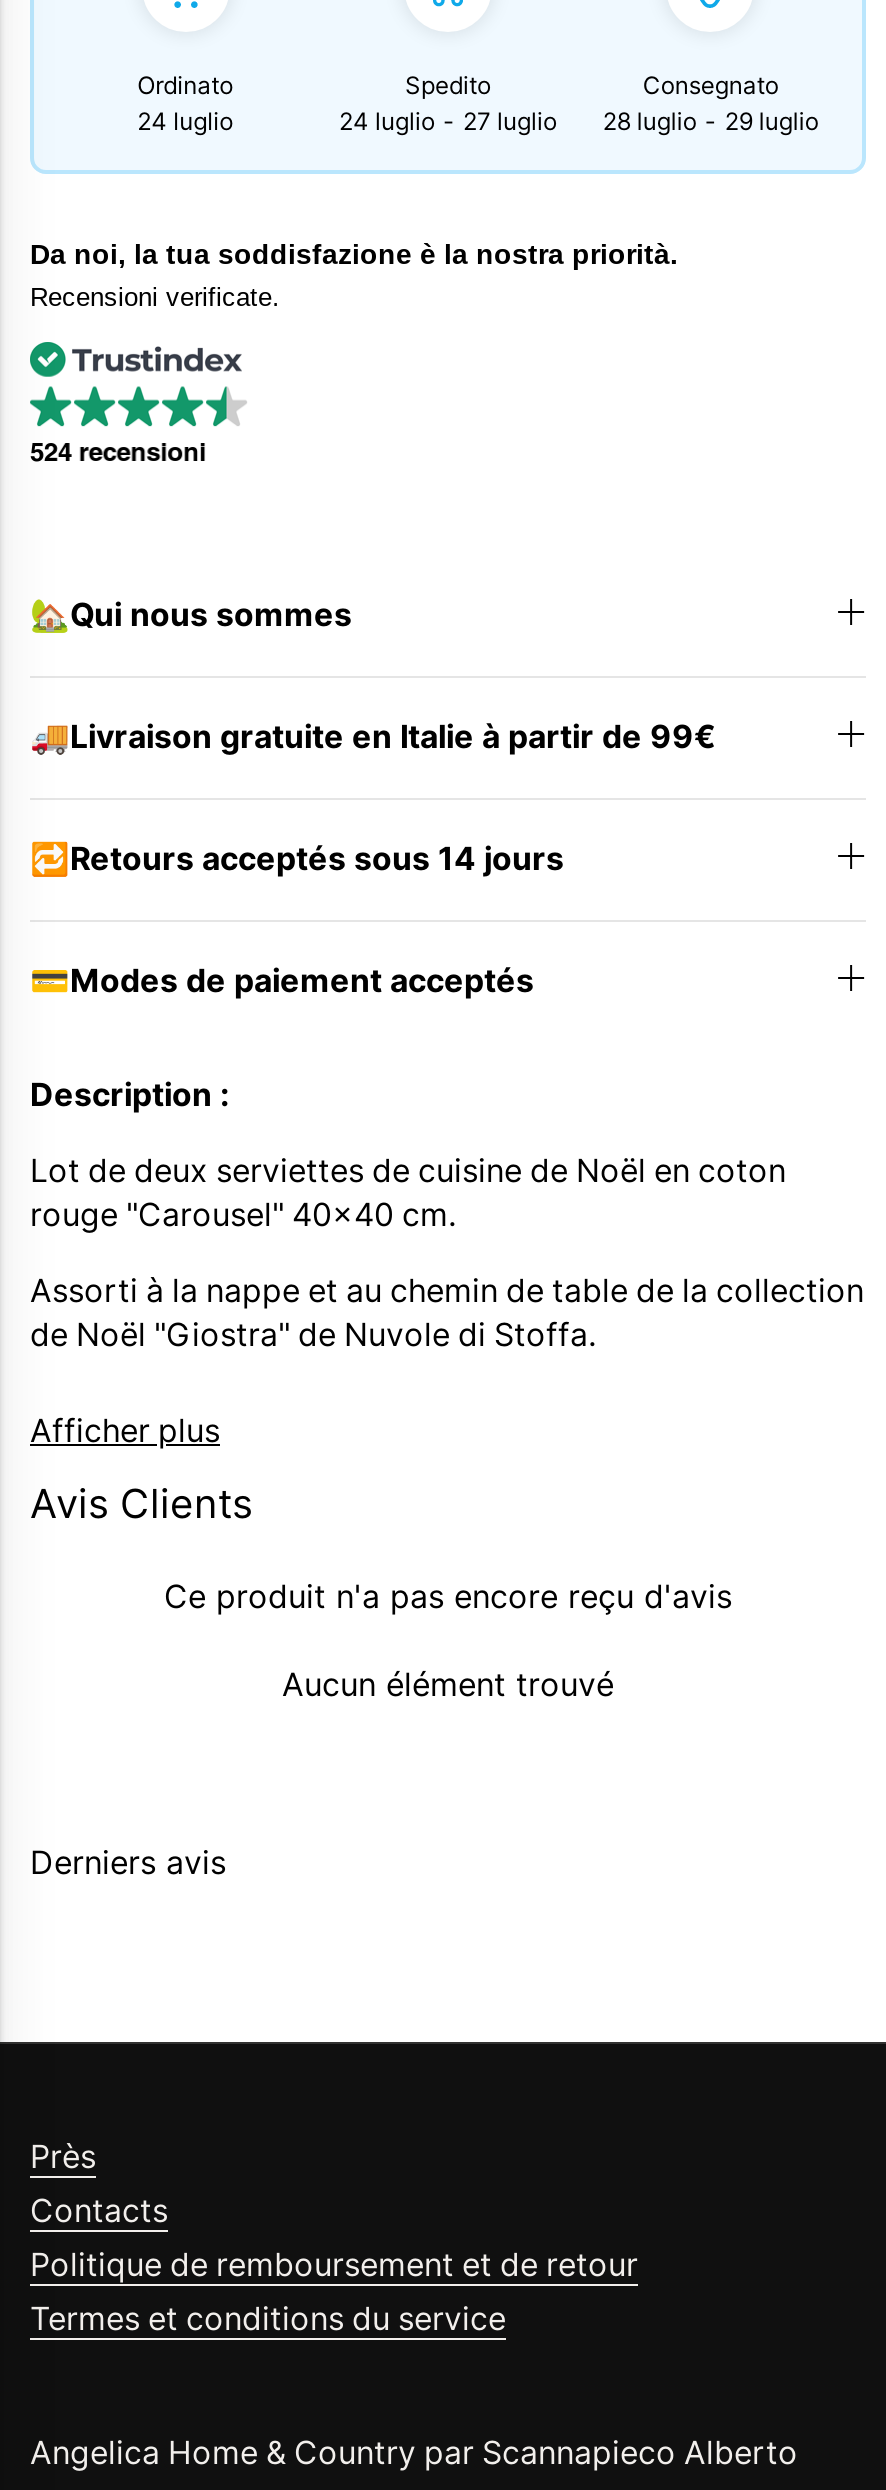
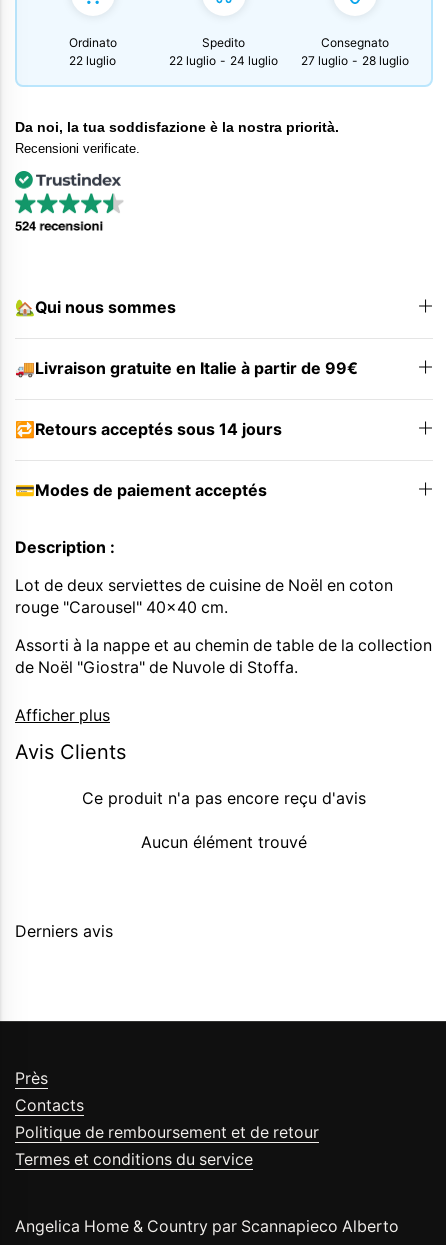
[137,106,233,136] 24 luglio -> [69,53,116,68] 22 luglio
[339,106,557,136] 24 luglio - 27 luglio -> [169,53,278,68] 22 luglio - 24 luglio
[603,106,819,136] 28 luglio - 29 luglio -> [301,53,409,68] 27 luglio - 28 luglio

